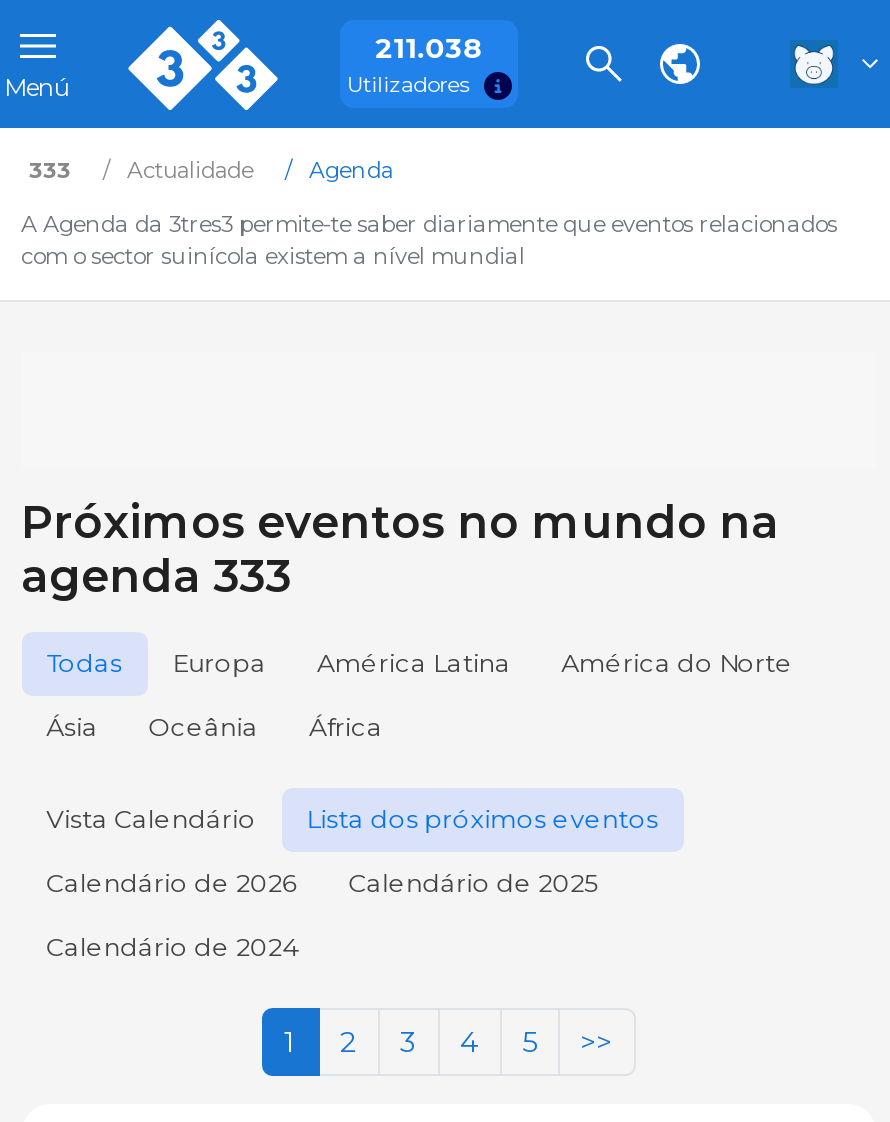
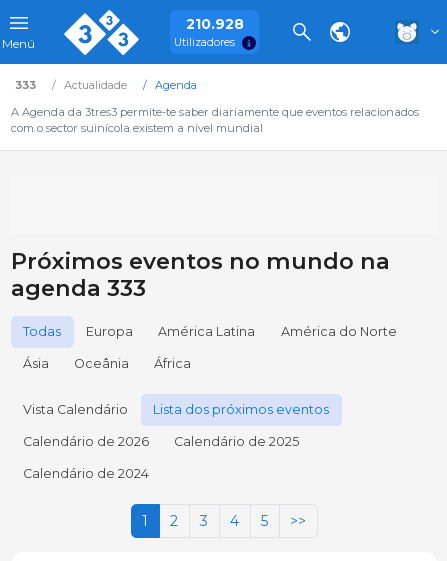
[375,29,483,65] 211.038 -> [186,14,244,32] 210.928

